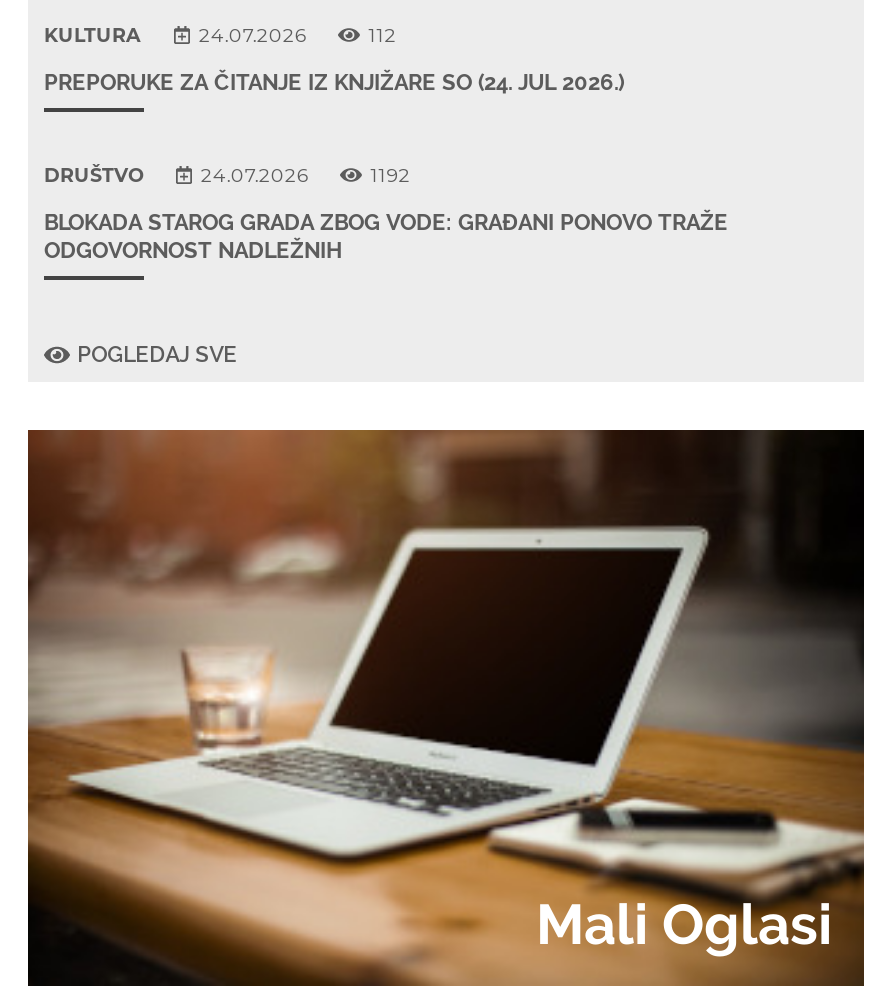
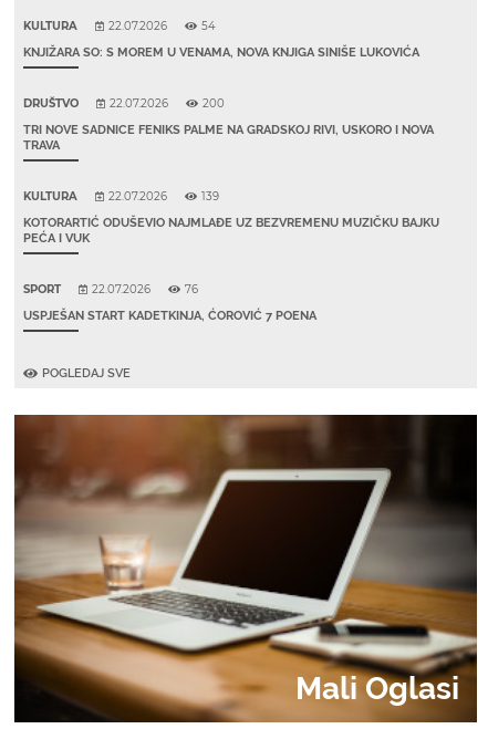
[199,24,396,46] 24.07.2026 | 112 -> [109,20,216,32] 22.07.2026 | 54
[44,67,624,95] PREPORUKE ZA ČITANJE IZ KNJIŽARE SO (24. JUL 2026.) -> [23,44,419,59] KNJIŽARA SO: S MOREM U VENAMA, NOVA KNJIGA SINIŠE LUKOVIĆA
[44,164,728,263] 24.07.2026 | 1192 | BLOKADA STAROG GRADA ZBOG VODE: GRAĐANI PONOVO TRAŽE | ODGOVORNOST NADLEŽNIH -> [23,98,439,323] 22.07.2026 | 200 | TRI NOVE SADNICE FENIKS PALME NA GRADSKOJ RIVI, USKORO I NOVA | TRAVA | KULTURA | 22.07.2026 | 139 | KOTORARTIĆ ODUŠEVIO NAJMLAĐE UZ BEZVREMENU MUZIČKU BAJKU | PEĆA I VUK | SPORT | 22.07.2026 | 76 | USPJEŠAN START KADETKINJA, ĆOROVIĆ 7 POENA

